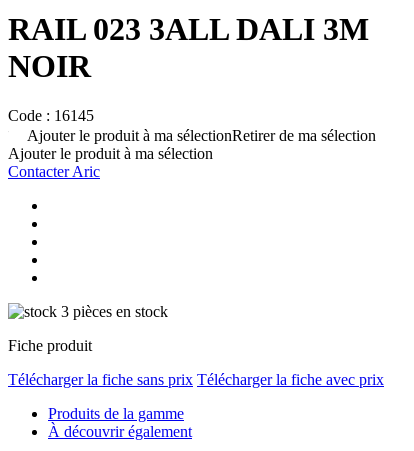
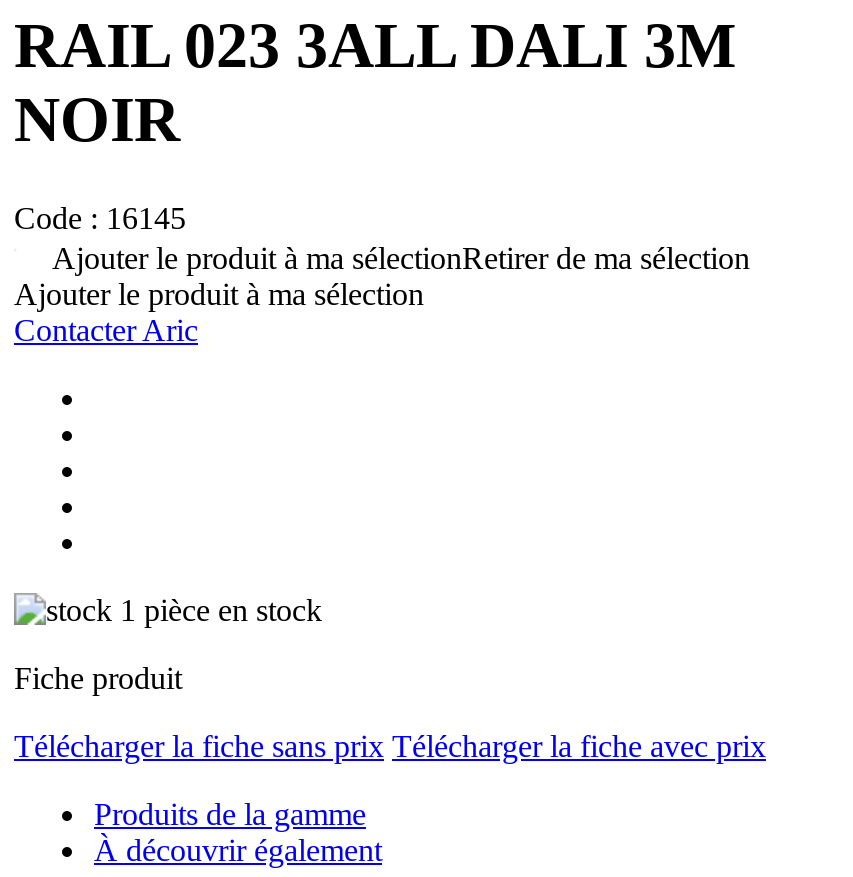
[61,303,168,320] 3 pièces en stock -> [120,593,322,627] 1 pièce en stock

